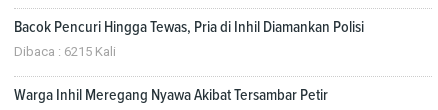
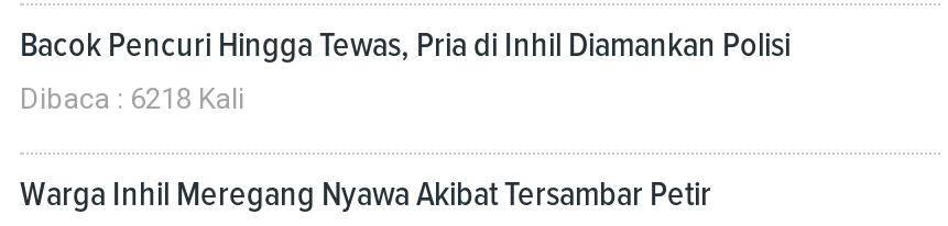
[14,44,116,59] Dibaca : 6215 Kali -> [20,83,244,116] Dibaca : 6218 Kali

